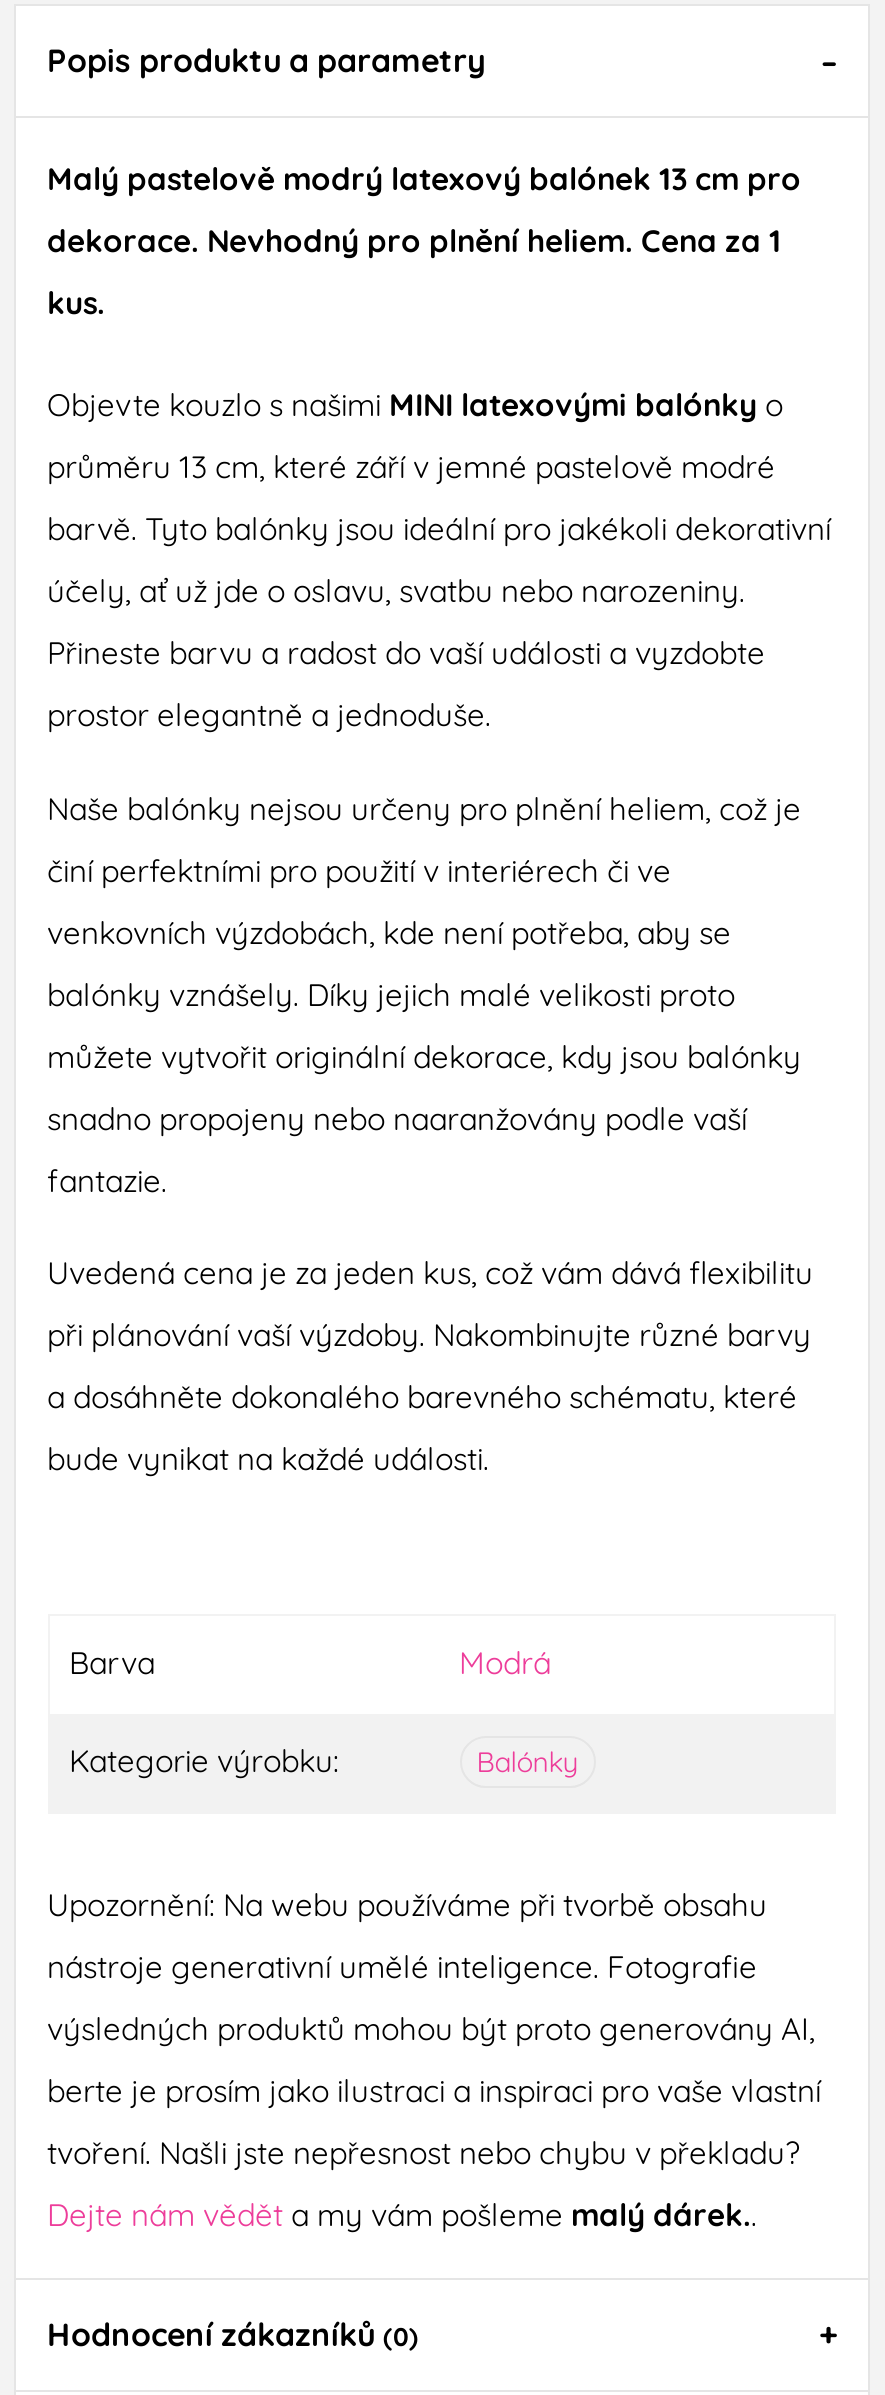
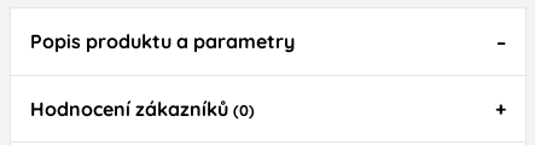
[47,158,831,1478] Malý pastelově modrý latexový balónek 13 cm pro | dekorace. Nevhodný pro plnění heliem. Cena za 1 | kus. | Objevte kouzlo s našimi MINI latexovými balónky o | průměru 13 cm, které září v jemné pastelově modré | barvě. Tyto balónky jsou ideální pro jakékoli dekorativní | účely, ať už jde o oslavu, svatbu nebo narozeniny. | Přineste barvu a radost do vaší události a vyzdobte | prostor elegantně a jednoduše. | Naše balónky nejsou určeny pro plnění heliem, což je | činí perfektními pro použití v interiérech či ve | venkovních výzdobách, kde není potřeba, aby se | balónky vznášely. Díky jejich malé velikosti proto | můžete vytvořit originální dekorace, kdy jsou balónky | snadno propojeny nebo naaranžovány podle vaší | fantazie. | Uvedená cena je za jeden kus, což vám dává flexibilitu | při plánování vaší výzdoby. Nakombinujte různé barvy | a dosáhněte dokonalého barevného schématu, které | bude vynikat na každé události. -> none
[69,1642,579,1780] Barva | Modrá | Kategorie výrobku: | Balónky -> none
[47,1884,821,2234] Upozornění: Na webu používáme při tvorbě obsahu | nástroje generativní umělé inteligence. Fotografie | výsledných produktů mohou být proto generovány AI, | berte je prosím jako ilustraci a inspiraci pro vaše vlastní | tvoření. Našli jste nepřesnost nebo chybu v překladu? | Dejte nám vědět a my vám pošleme malý dárek.. -> none

